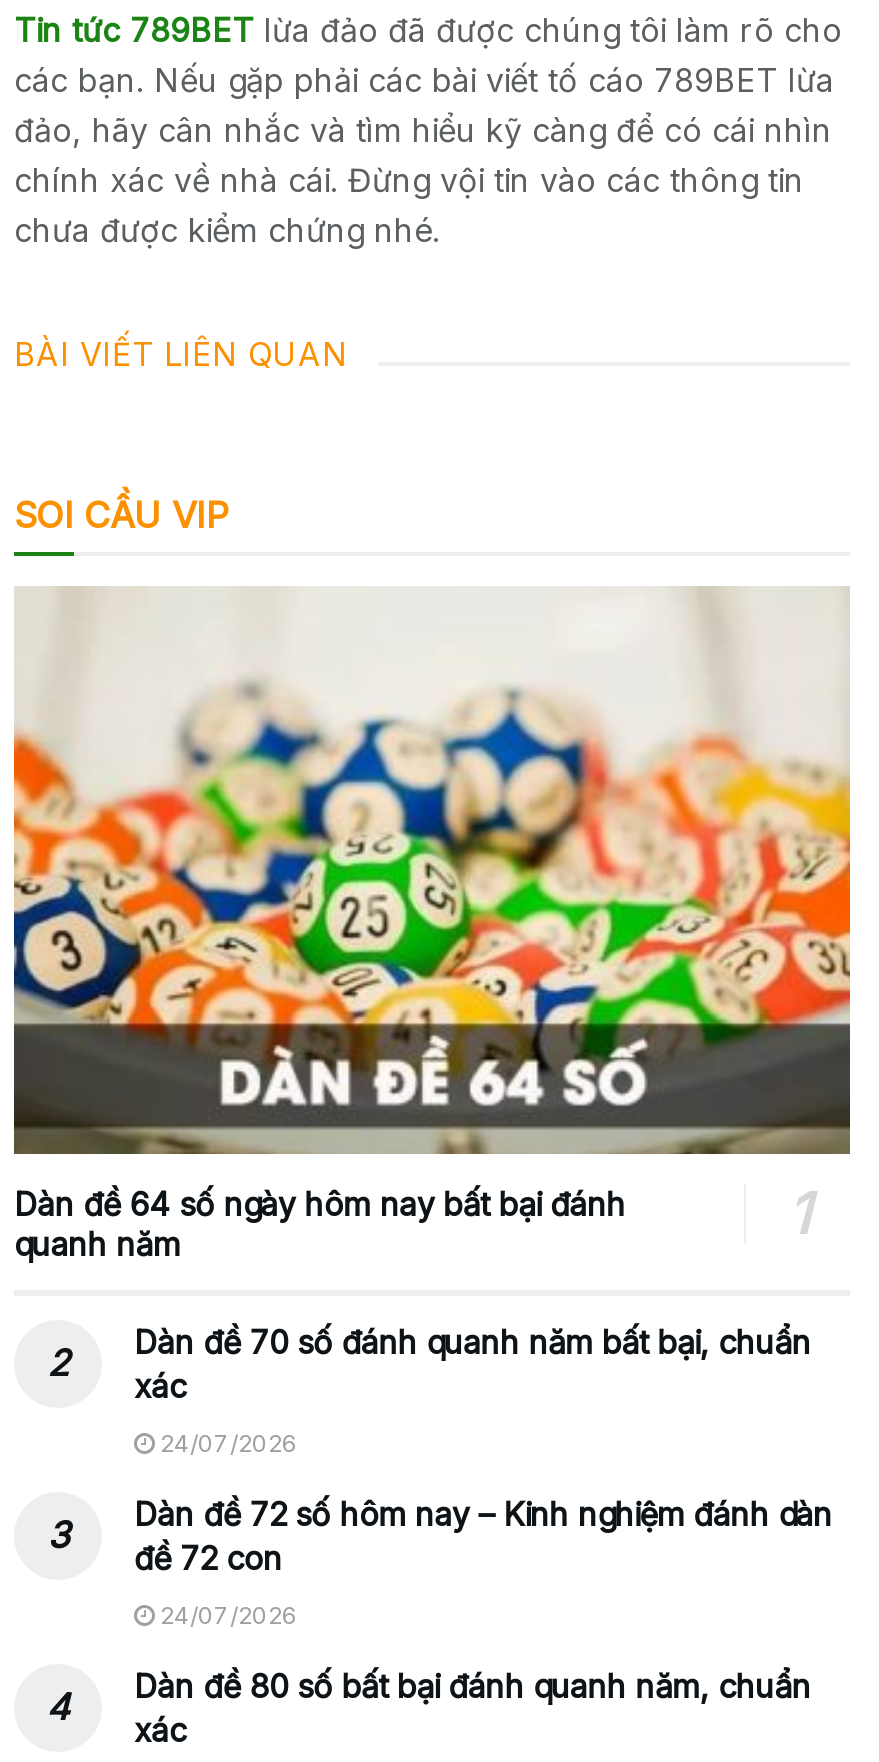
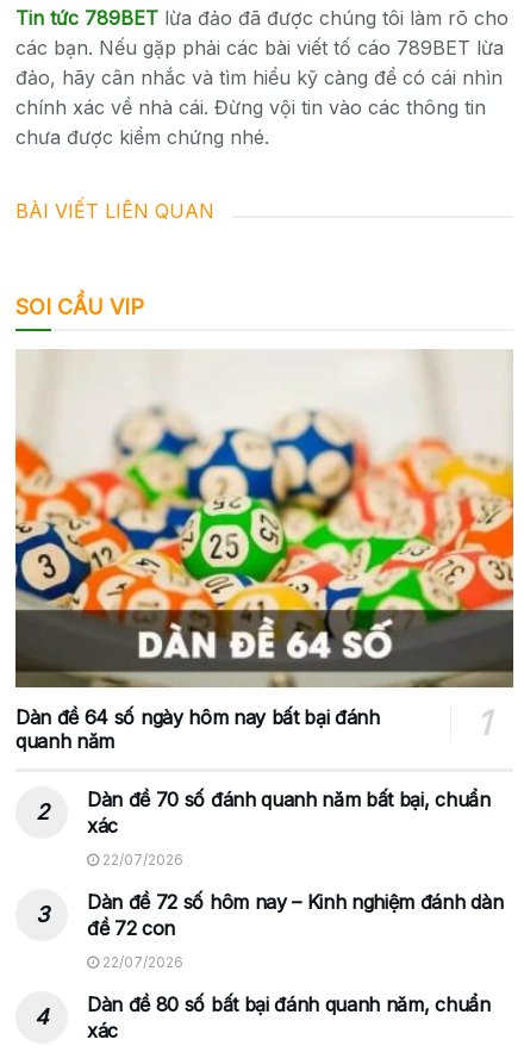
[154,1429,298,1459] 24/07/2026 -> [99,851,183,869] 22/07/2026
[154,1601,298,1631] 24/07/2026 -> [99,954,183,971] 22/07/2026

